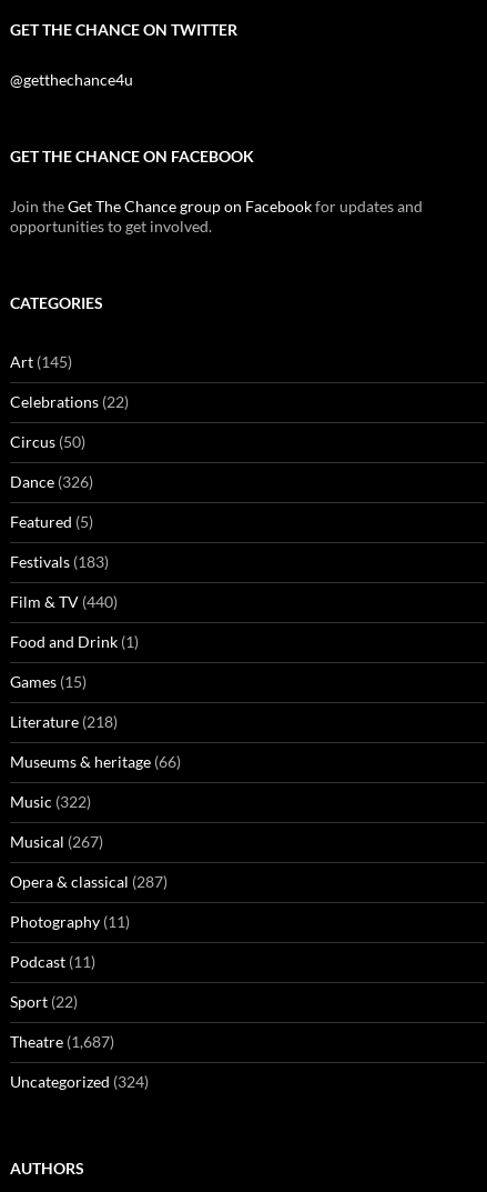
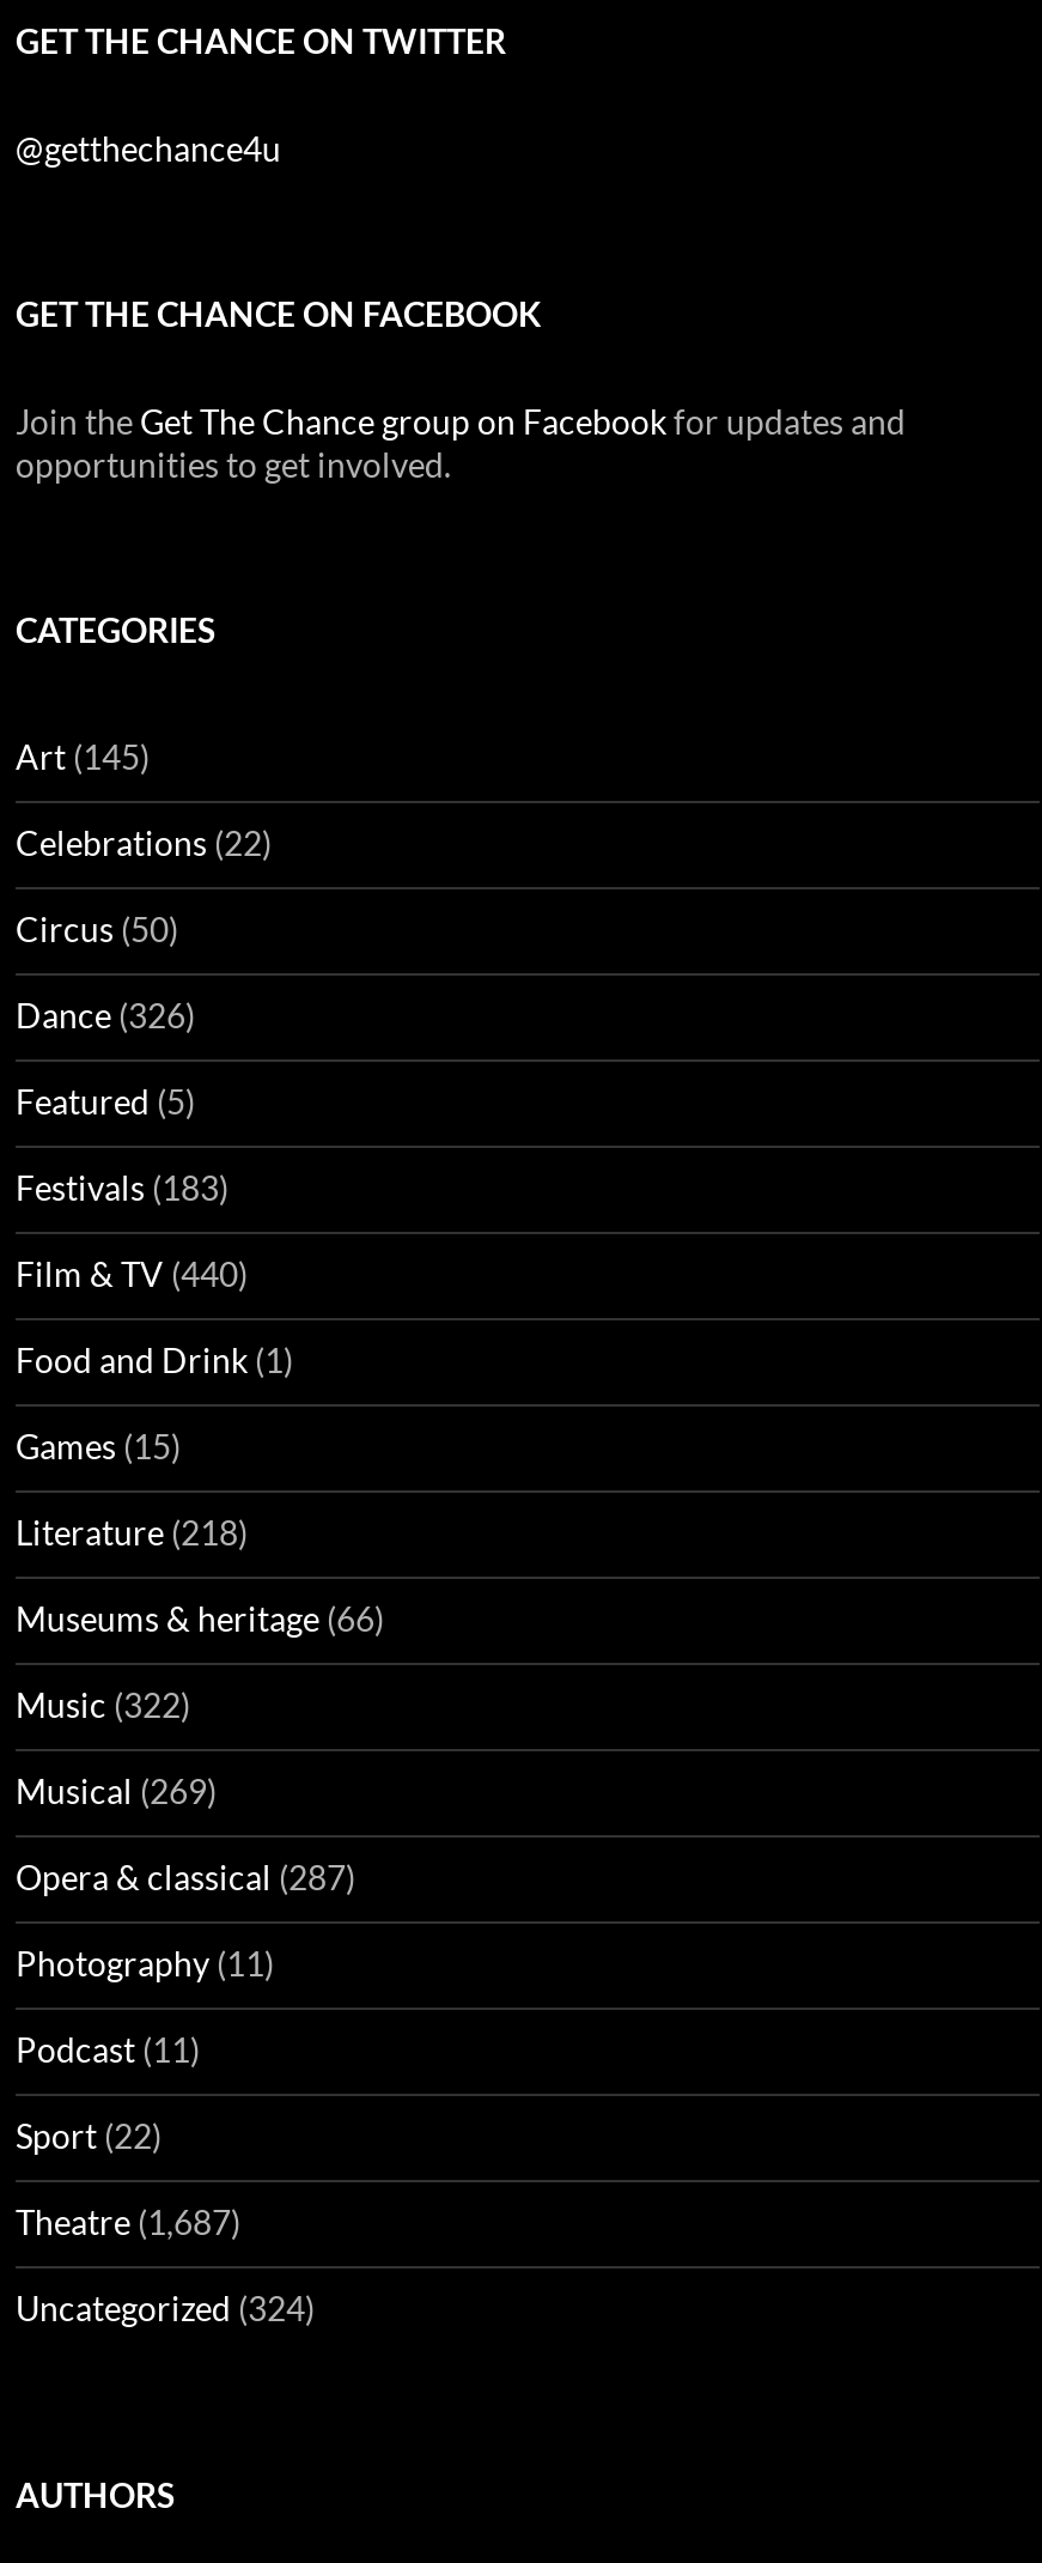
[10,832,103,851] Musical (267) -> [16,1770,217,1811] Musical (269)

